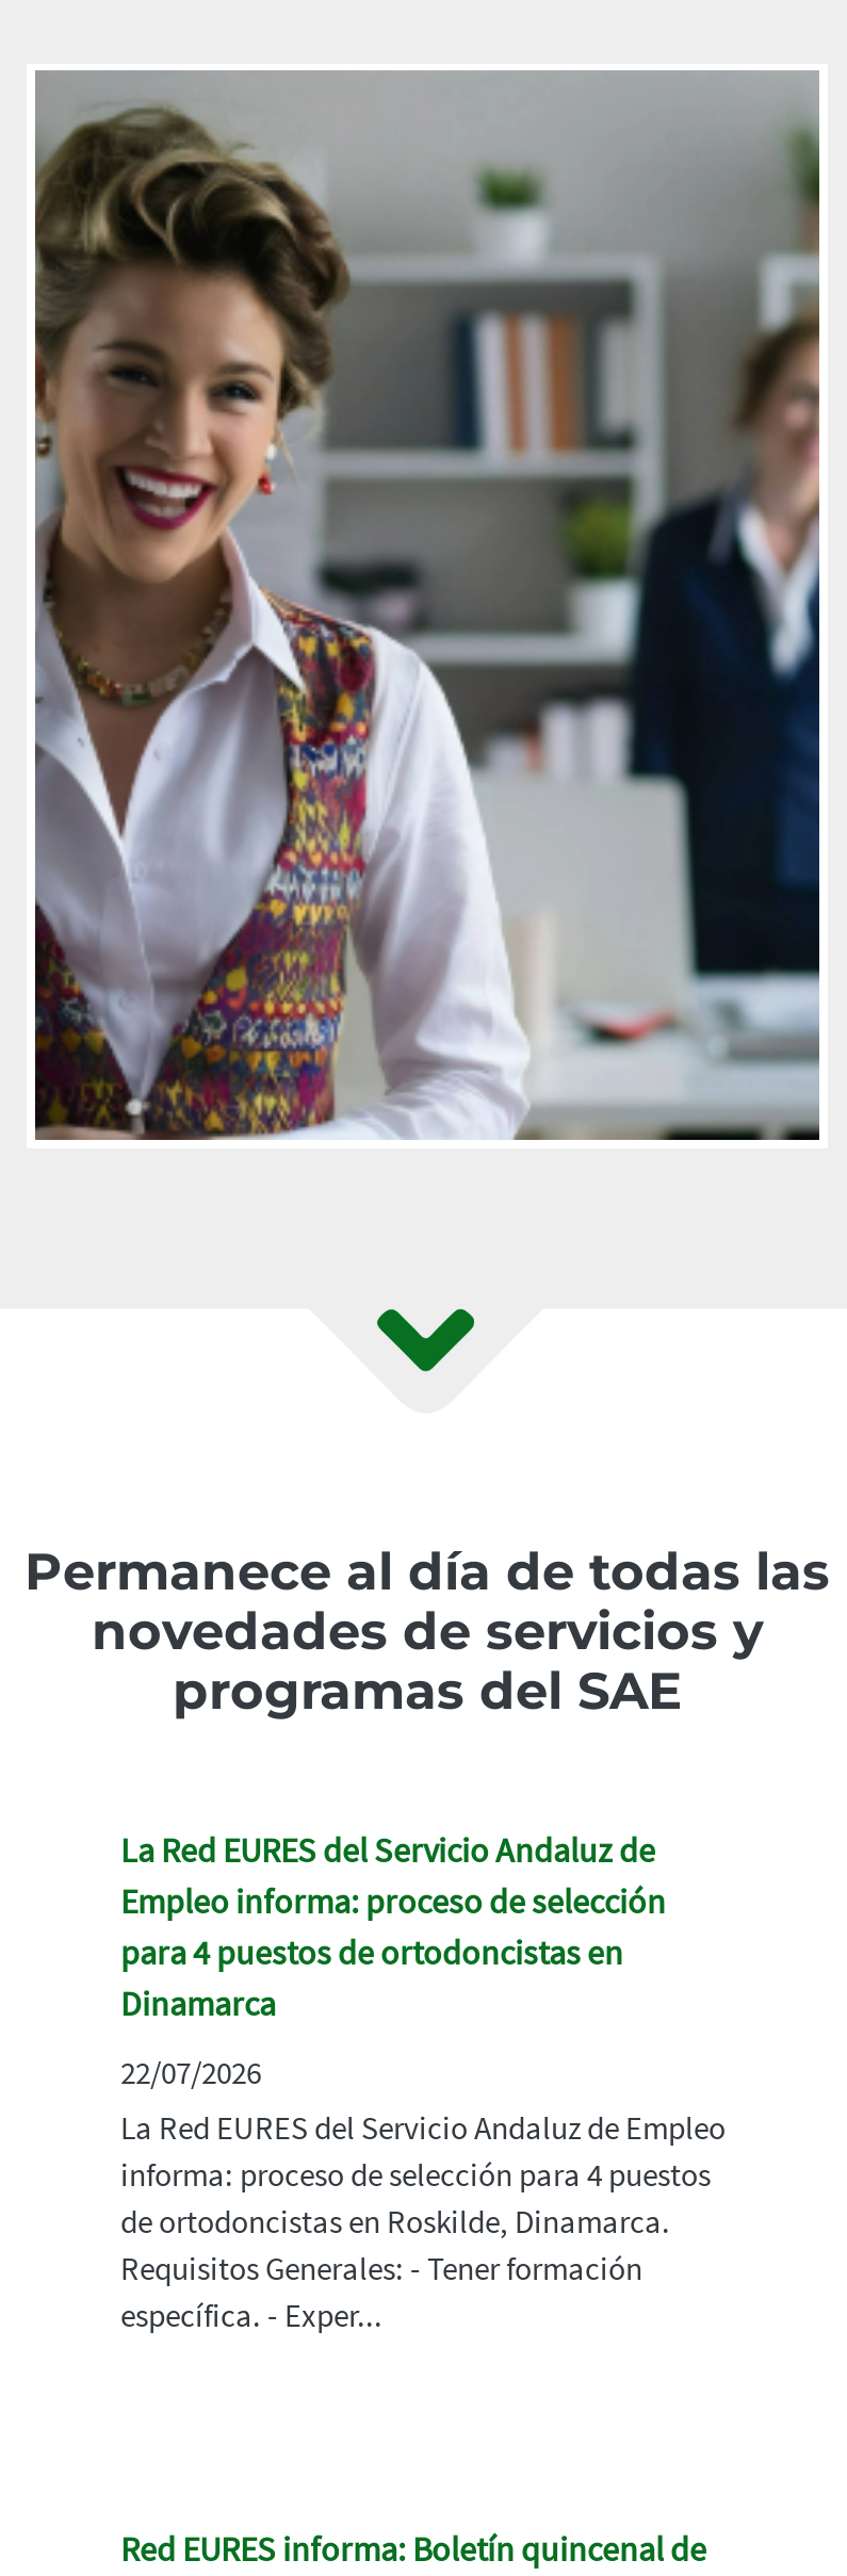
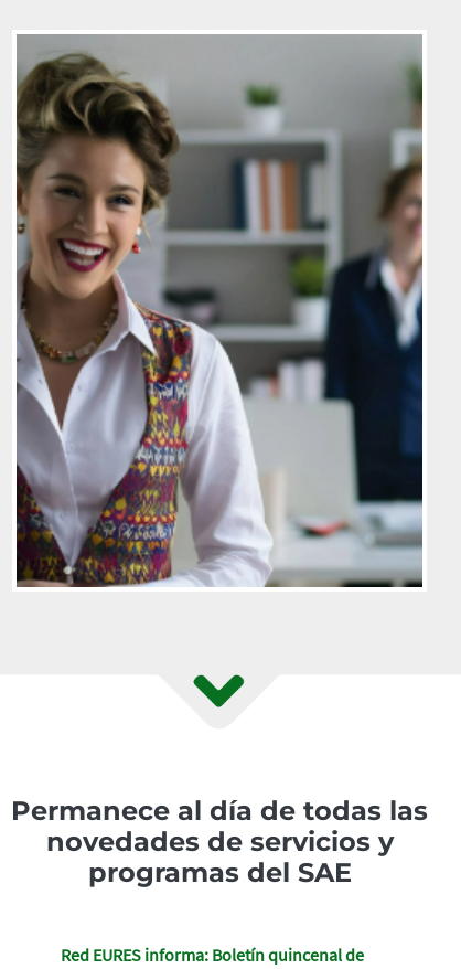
[120,1829,726,2336] La Red EURES del Servicio Andaluz de | Empleo informa: proceso de selección | para 4 puestos de ortodoncistas en | Dinamarca | 22/07/2026 | La Red EURES del Servicio Andaluz de Empleo | informa: proceso de selección para 4 puestos | de ortodoncistas en Roskilde, Dinamarca. | Requisitos Generales: - Tener formación | específica. - Exper... -> none

